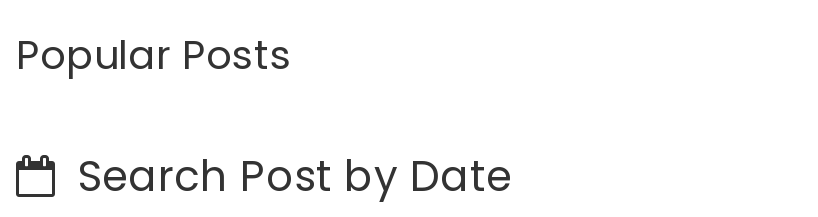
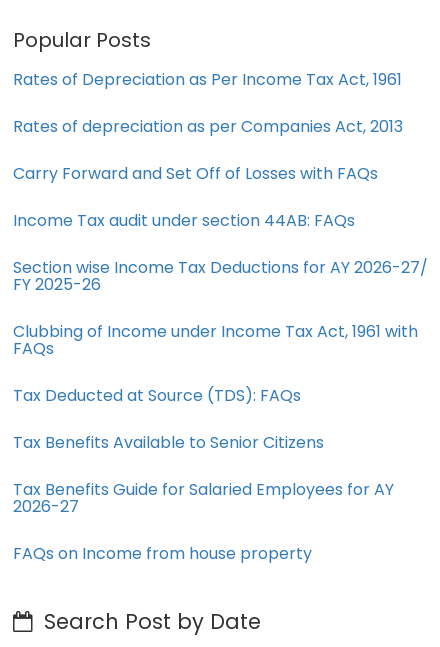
none -> [13,68,428,565] Rates of Depreciation as Per Income Tax Act, 1961 | Rates of depreciation as per Companies Act, 2013 | Carry Forward and Set Off of Losses with FAQs | Income Tax audit under section 44AB: FAQs | Section wise Income Tax Deductions for AY 2026-27/ | FY 2025-26 | Clubbing of Income under Income Tax Act, 1961 with | FAQs | Tax Deducted at Source (TDS): FAQs | Tax Benefits Available to Senior Citizens | Tax Benefits Guide for Salaried Employees for AY | 2026-27 | FAQs on Income from house property

